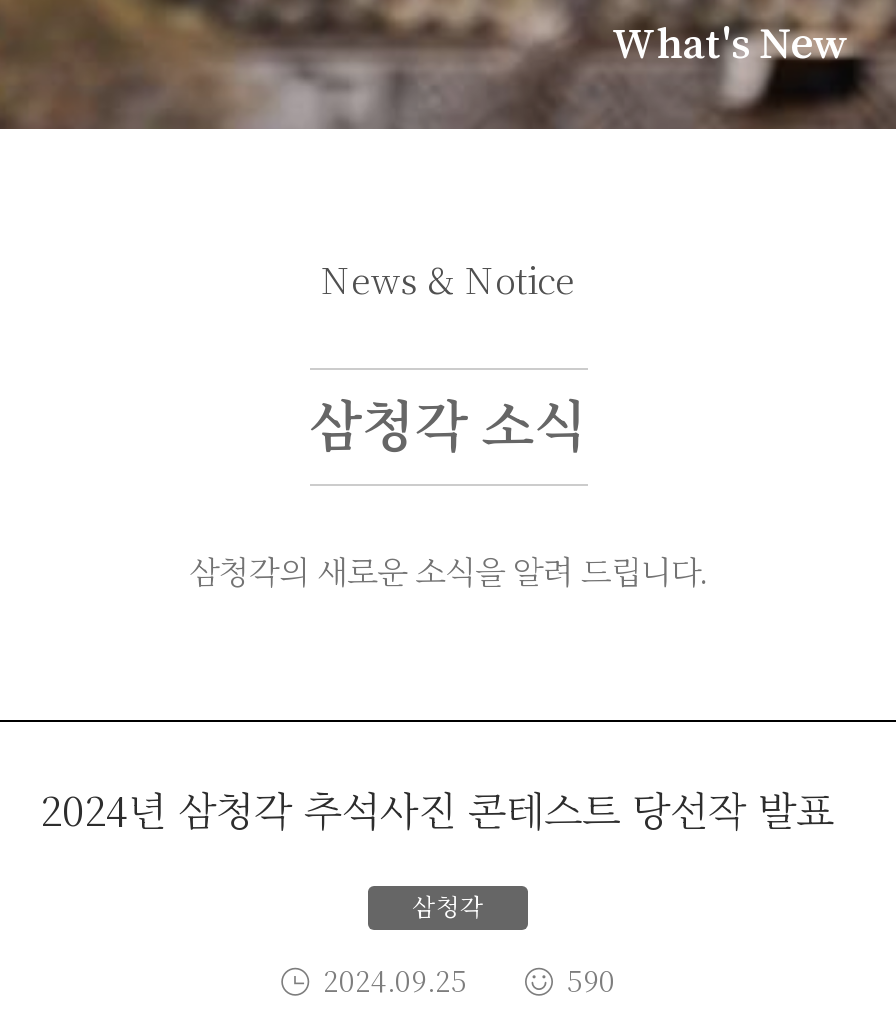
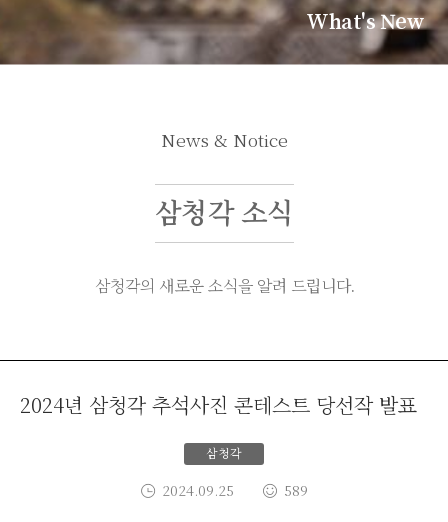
[567,959,615,999] 590 -> [283,479,307,499] 589

